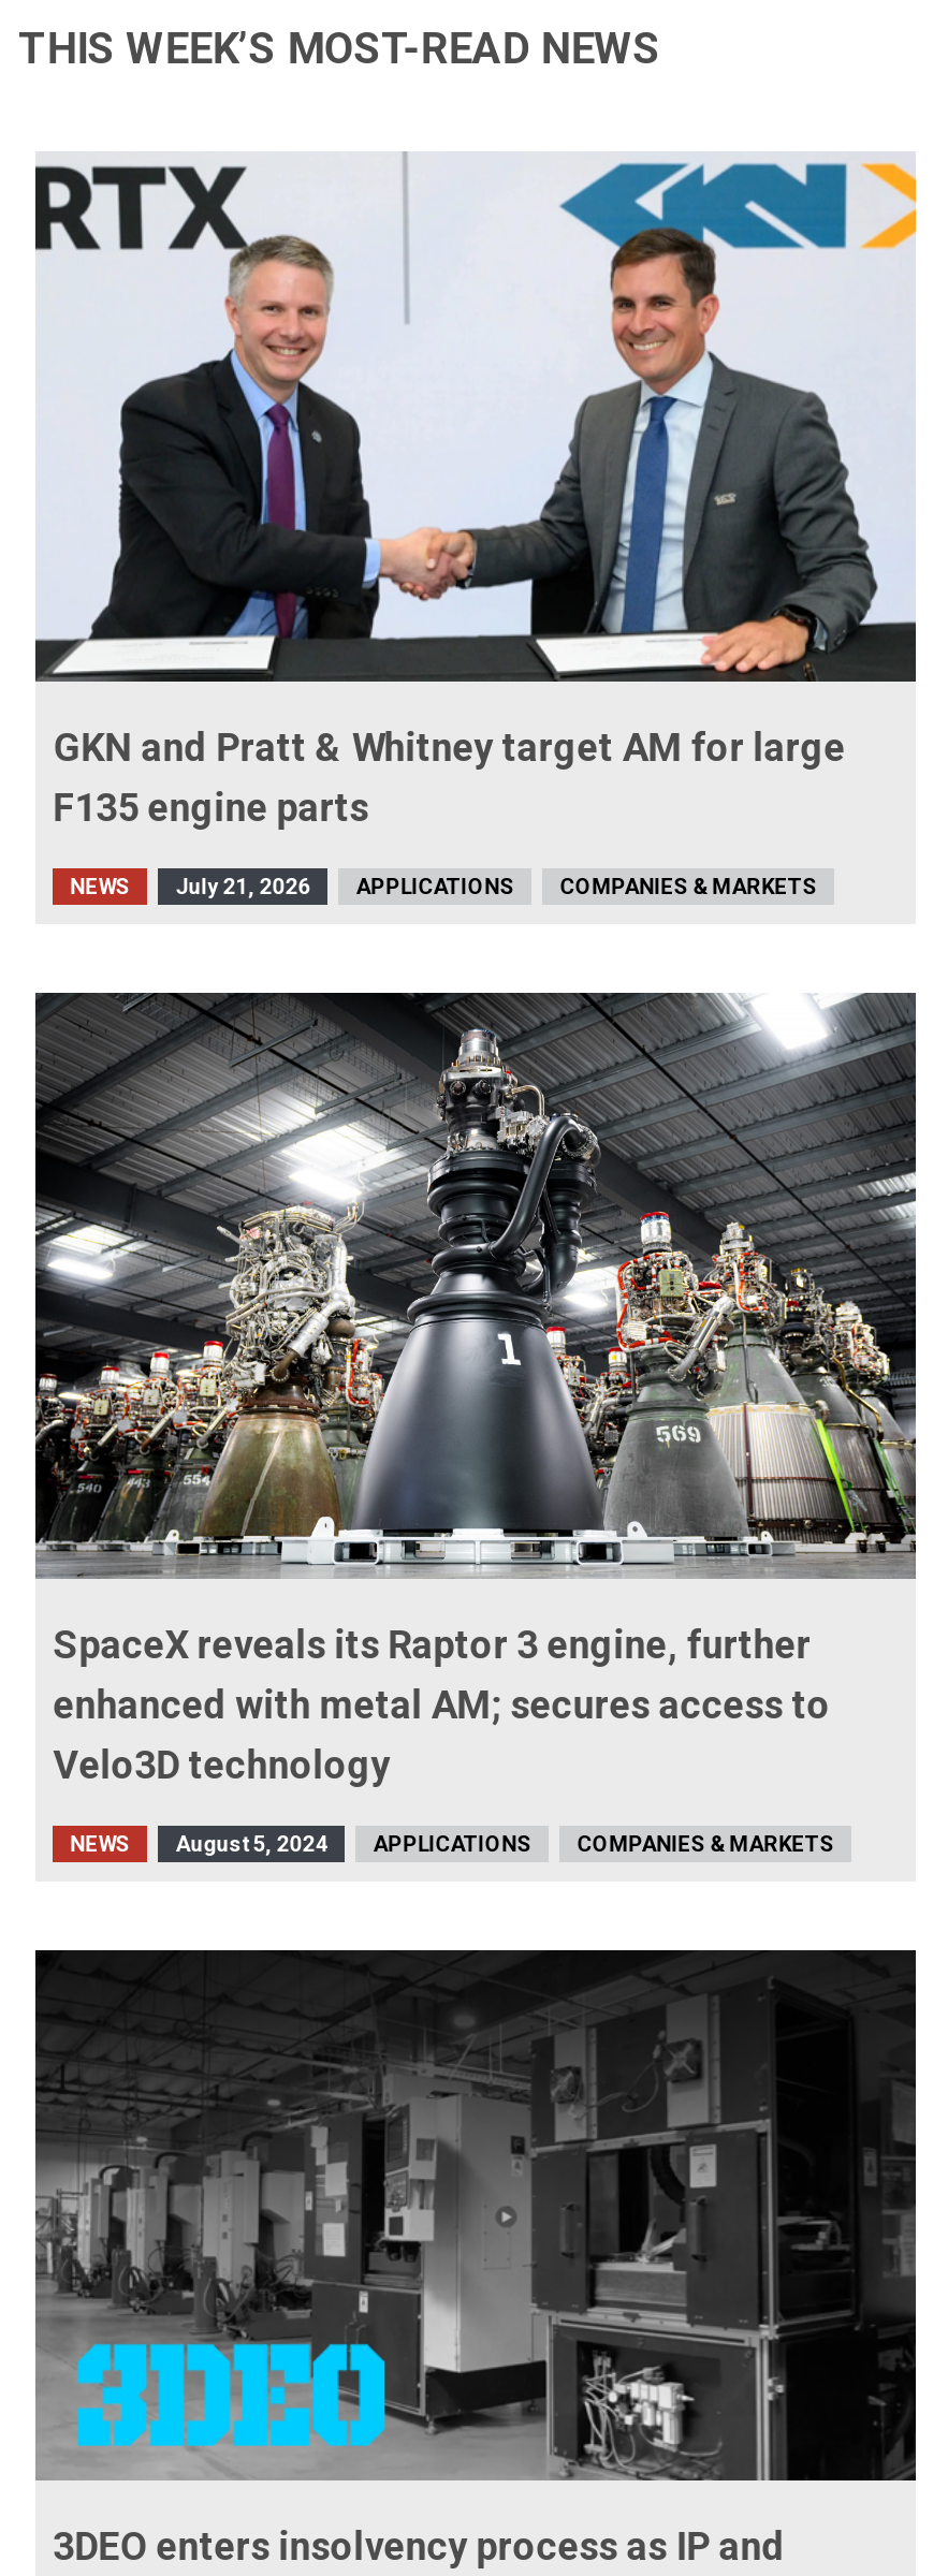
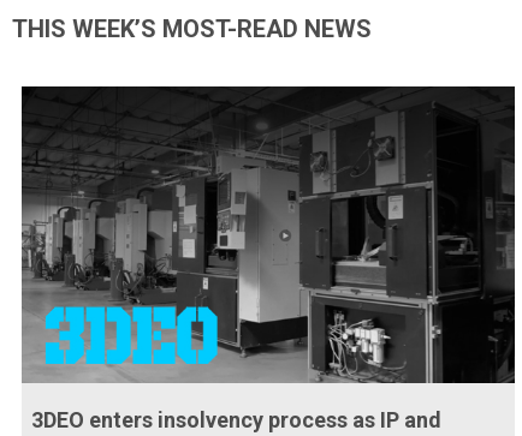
[35,151,918,898] [image] | GKN and Pratt & Whitney target AM for large | F135 engine parts | APPLICATIONS | COMPANIES & MARKETS | NEWS | July 21, 2026 -> none
[33,991,918,1855] [image] | SpaceX reveals its Raptor 3 engine, further | enhanced with metal AM; secures access to | Velo3D technology | APPLICATIONS | COMPANIES & MARKETS | NEWS | August 5, 2024 -> none

